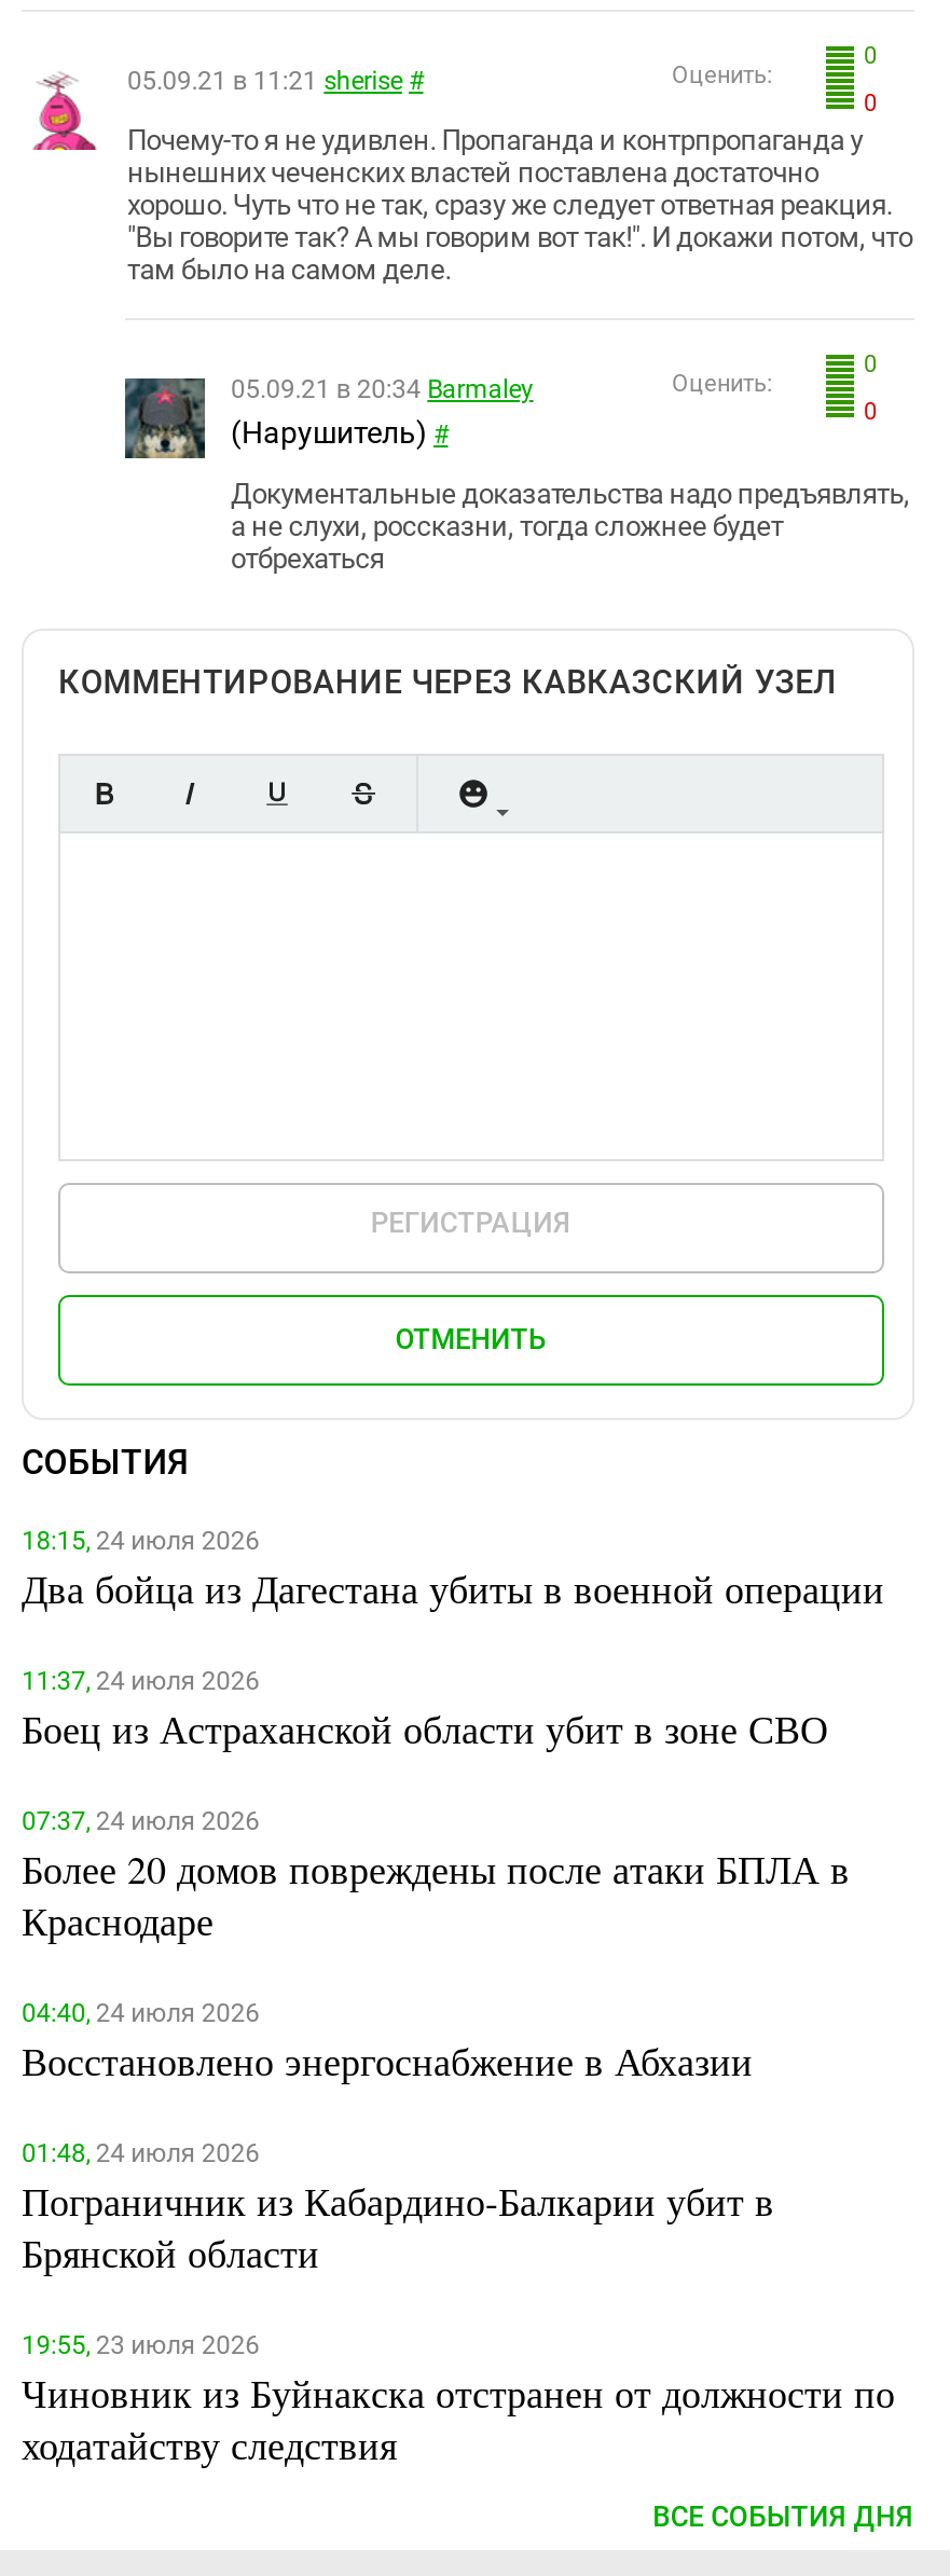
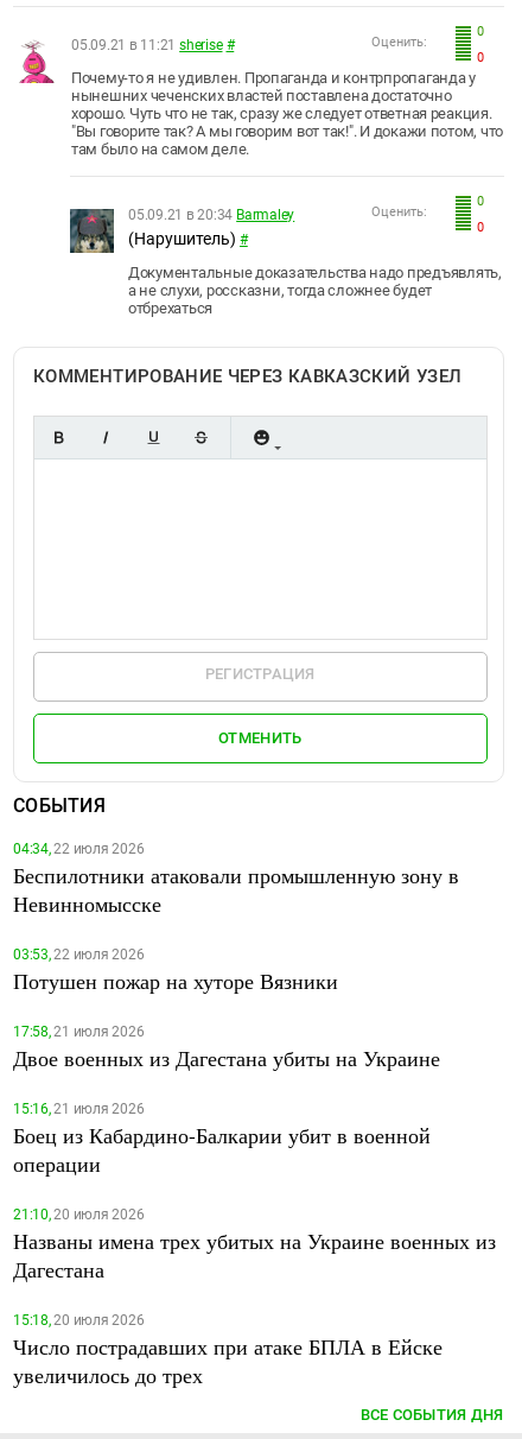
[22,1526,884,1614] 18:15, 24 июля 2026 | Два бойца из Дагестана убиты в военной операции -> [13,840,459,918] 04:34, 22 июля 2026 | Беспилотники атаковали промышленную зону в | Невинномысске
[22,1666,828,1754] 11:37, 24 июля 2026 | Боец из Астраханской области убит в зоне СВО -> [13,946,338,995] 03:53, 22 июля 2026 | Потушен пожар на хуторе Вязники
[22,1806,850,1946] 07:37, 24 июля 2026 | Более 20 домов повреждены после атаки БПЛА в | Краснодаре -> [13,1023,440,1072] 17:58, 21 июля 2026 | Двое военных из Дагестана убиты на Украине
[22,1998,753,2086] 04:40, 24 июля 2026 | Восстановлено энергоснабжение в Абхазии -> [13,1101,431,1178] 15:16, 21 июля 2026 | Боец из Кабардино-Балкарии убит в военной | операции
[22,2138,774,2278] 01:48, 24 июля 2026 | Пограничник из Кабардино-Балкарии убит в | Брянской области -> [13,1206,496,1283] 21:10, 20 июля 2026 | Названы имена трех убитых на Украине военных из | Дагестана
[22,2330,895,2470] 19:55, 23 июля 2026 | Чиновник из Буйнакска отстранен от должности по | ходатайству следствия -> [13,1312,443,1389] 15:18, 20 июля 2026 | Число пострадавших при атаке БПЛА в Ейске | увеличилось до трех

